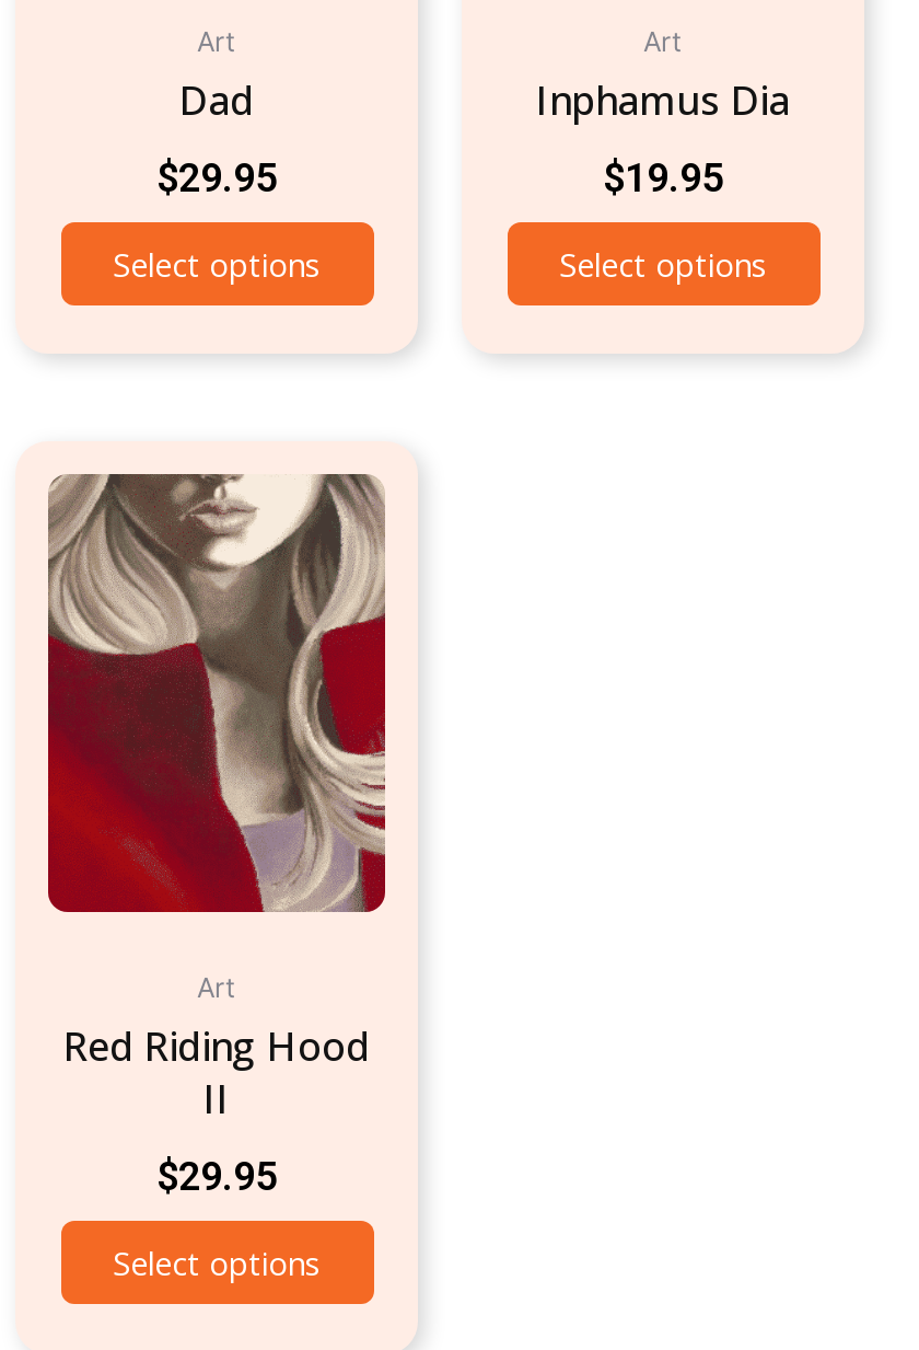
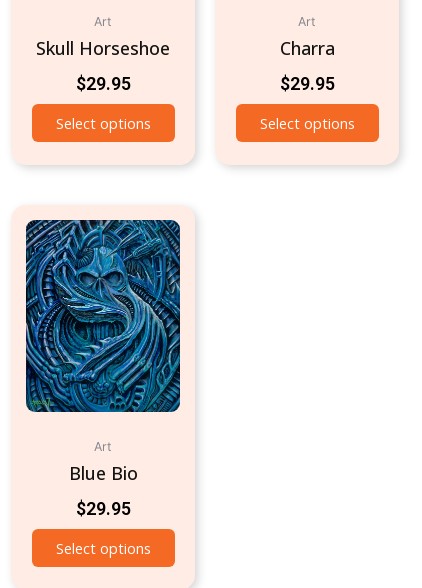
[179,73,254,126] Dad -> [36,36,170,60] Skull Horseshoe
[536,73,790,126] Inphamus Dia -> [279,36,334,60] Charra
[603,154,723,200] $19.95 -> [279,73,334,94] $29.95
[46,473,387,915] [image] -> [25,219,181,413] [image]
[63,1020,370,1125] Red Riding Hood | II -> [68,461,137,485] Blue Bio

